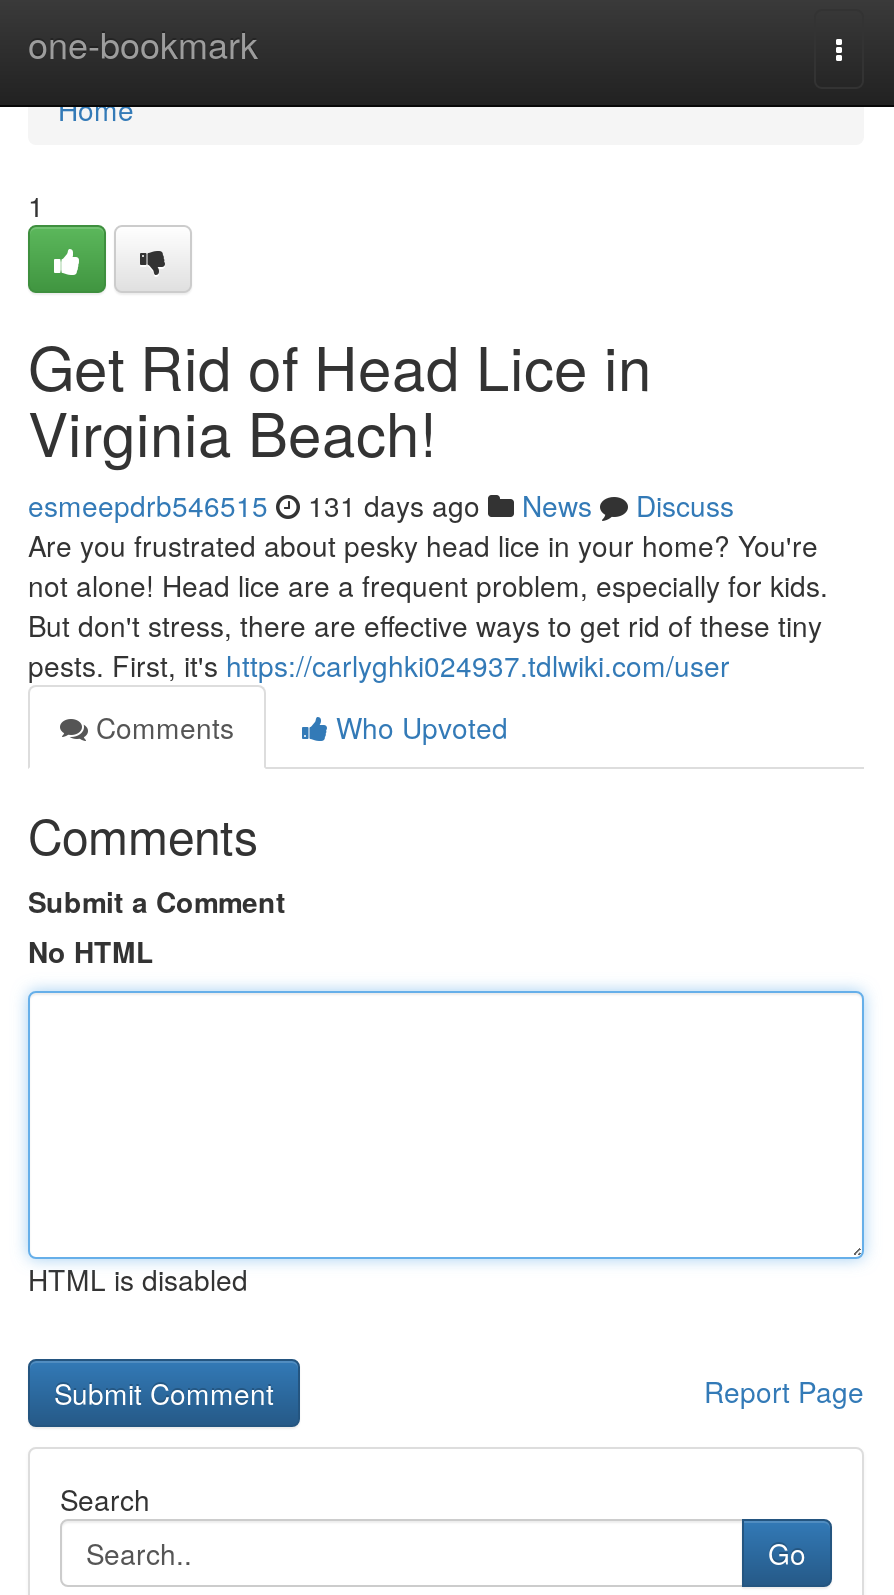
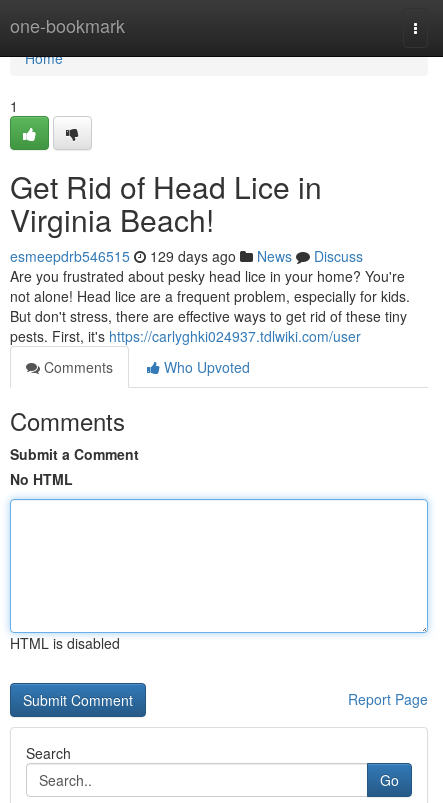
[28,485,734,525] esmeepdrb546515 131 days ago News Discuss -> [10,246,363,266] esmeepdrb546515 129 days ago News Discuss

